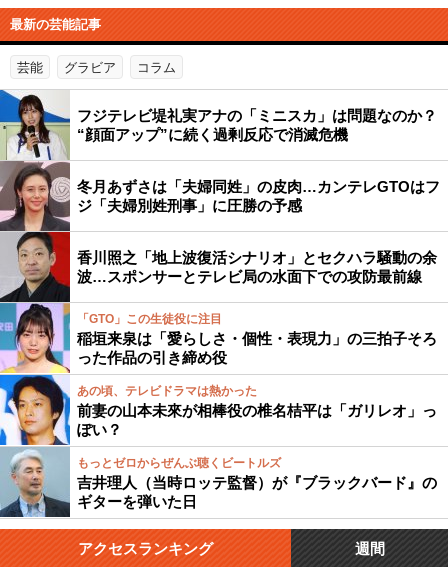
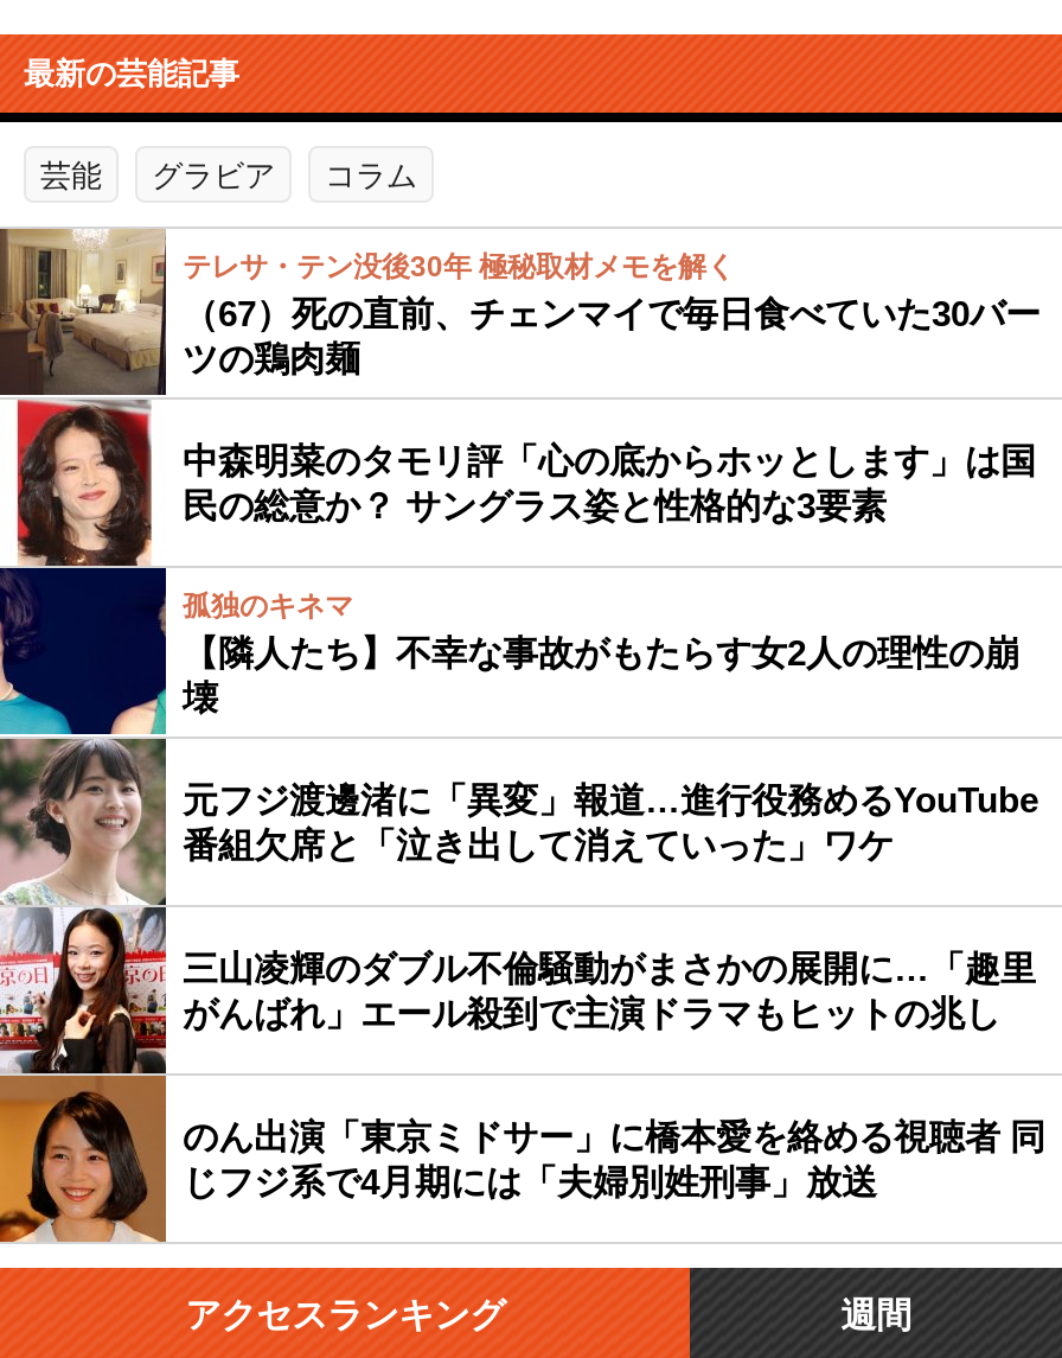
[3,89,437,518] [image] | フジテレビ堤礼実アナの「ミニスカ」は問題なのか？ | “顔面アップ”に続く過剰反応で消滅危機 -> [7,227,1041,1244] [image] | テレサ・テン没後30年 極秘取材メモを解く | （67）死の直前、チェンマイで毎日食べていた30バー | ツの鶏肉麺
[77,178,440,214] 冬月あずさは「夫婦同姓」の皮肉…カンテレGTOはフ | ジ「夫婦別姓刑事」に圧勝の予感 -> [183,440,1036,525] 中森明菜のタモリ評「心の底からホッとします」は国 | 民の総意か？ サングラス姿と性格的な3要素
[77,249,437,285] 香川照之「地上波復活シナリオ」とセクハラ騒動の余 | 波…スポンサーとテレビ局の水面下での攻防最前線 -> [183,589,1019,718] 孤独のキネマ | 【隣人たち】不幸な事故がもたらす女2人の理性の崩 | 壊
[77,312,437,366] 「GTO」この生徒役に注目 | 稲垣来泉は「愛らしさ・個性・表現力」の三拍子そろ | った作品の引き締め役 -> [183,779,1038,865] 元フジ渡邊渚に「異変」報道…進行役務めるYouTube | 番組欠席と「泣き出して消えていった」ワケ
[77,384,437,438] あの頃、テレビドラマは熱かった | 前妻の山本未來が相棒役の椎名桔平は「ガリレオ」っ | ぽい？ -> [183,948,1036,1033] 三山凌輝のダブル不倫騒動がまさかの展開に…「趣里 | がんばれ」エール殺到で主演ドラマもヒットの兆し
[77,456,437,510] もっとゼロからぜんぶ聴くビートルズ | 吉井理人（当時ロッテ監督）が『ブラックバード』の | ギターを弾いた日 -> [183,1116,1045,1201] のん出演「東京ミドサー」に橋本愛を絡める視聴者 同 | じフジ系で4月期には「夫婦別姓刑事」放送

